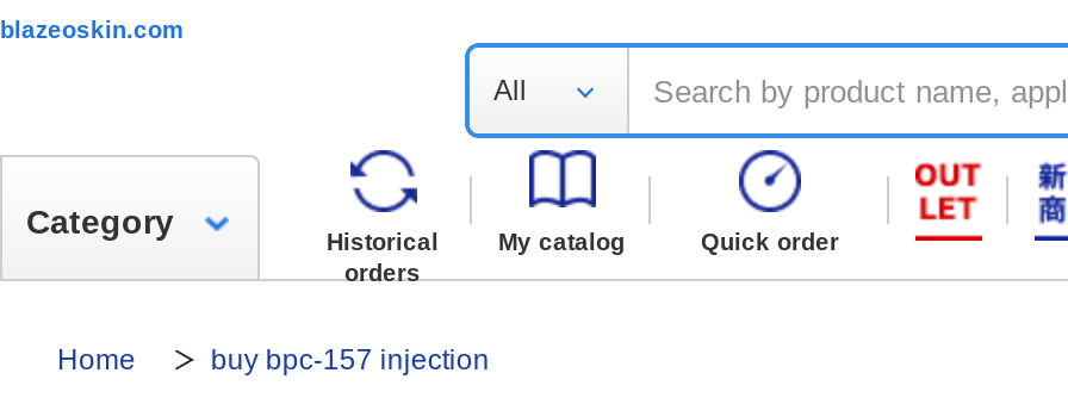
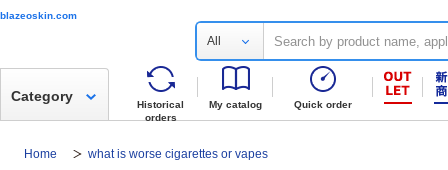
[211,343,490,377] buy bpc-157 injection -> [88,147,268,161] what is worse cigarettes or vapes

